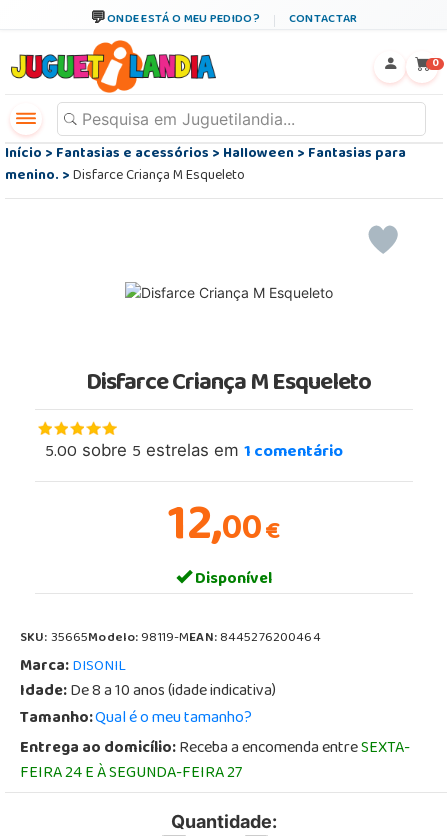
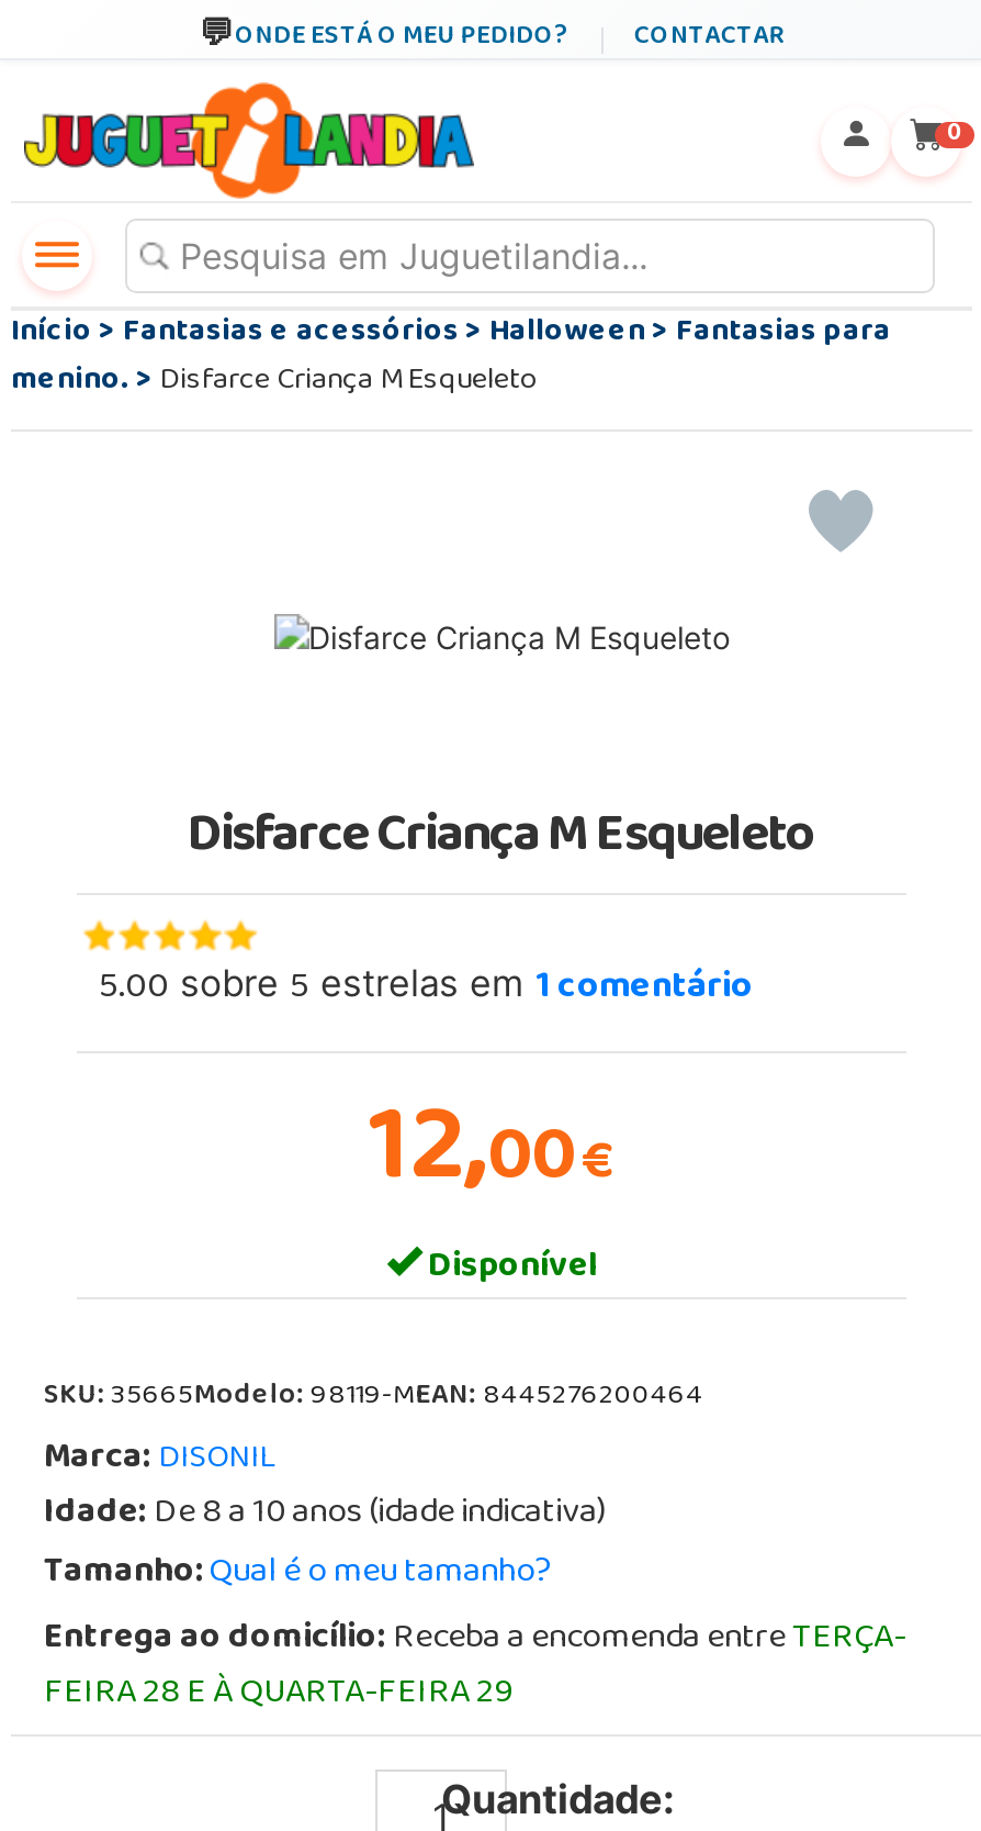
[20,733,410,765] Entrega ao domicílio: Receba a encomenda entreSEXTA- -> [44,1605,906,1675] Entrega ao domicílio: Receba a encomenda entreTERÇA-
[20,758,242,790] FEIRA 24 E À SEGUNDA-FEIRA 27 -> [44,1660,514,1730] FEIRA 28 E À QUARTA-FEIRA 29

